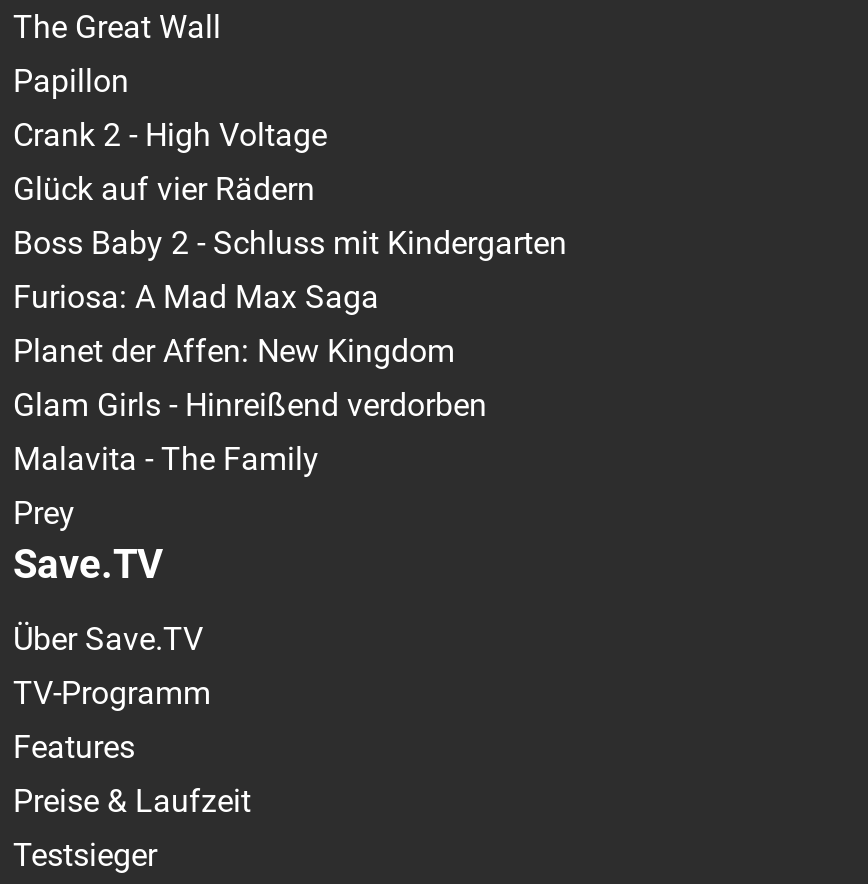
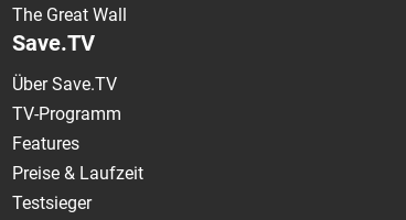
[13,61,567,531] Papillon | Crank 2 - High Voltage | Glück auf vier Rädern | Boss Baby 2 - Schluss mit Kindergarten | Furiosa: A Mad Max Saga | Planet der Affen: New Kingdom | Glam Girls - Hinreißend verdorben | Malavita - The Family | Prey -> none

